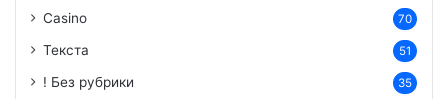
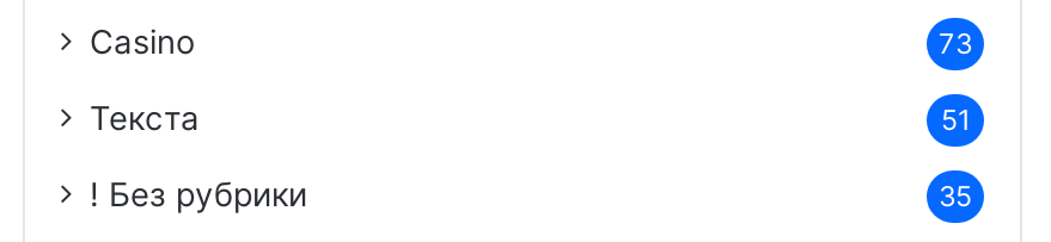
[398,12,412,26] 70 -> [939,27,972,61] 73

